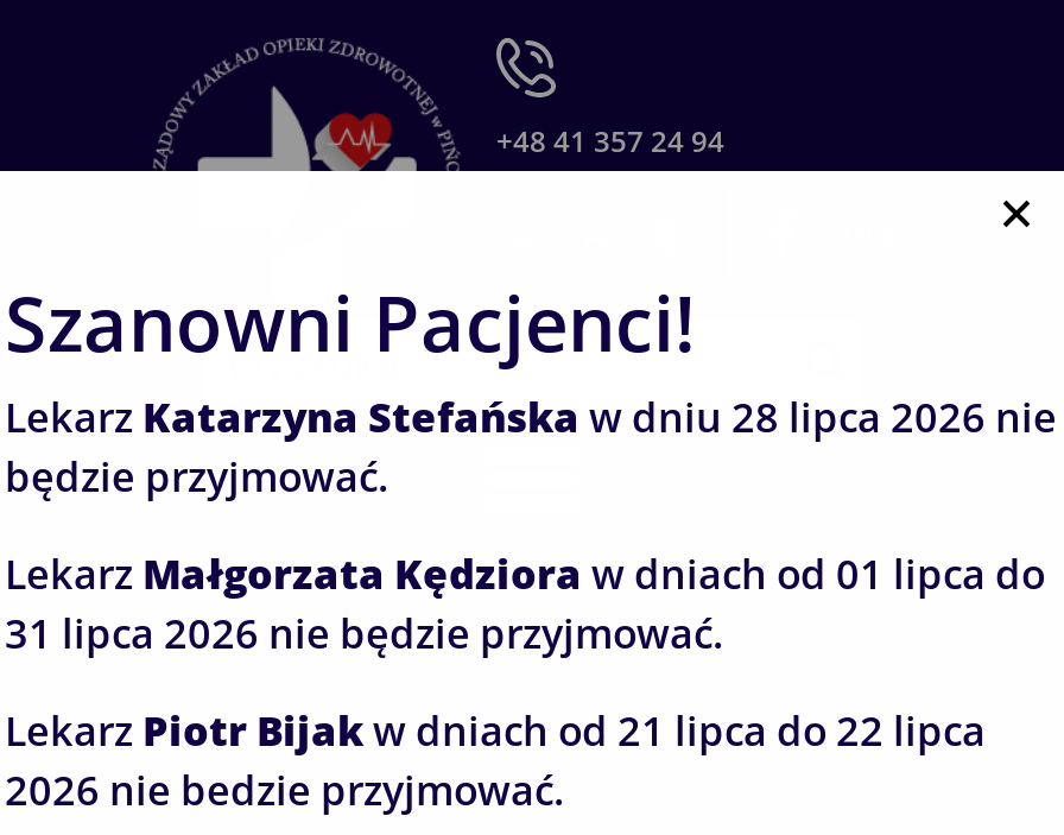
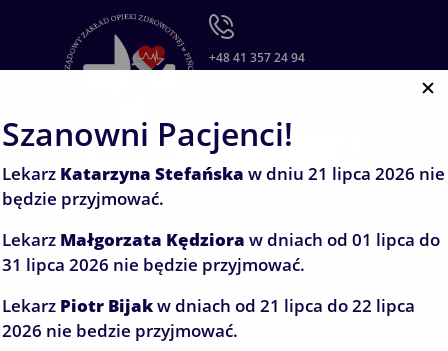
[5,389,1057,444] Lekarz Katarzyna Stefańska w dniu 28 lipca 2026 nie -> [2,162,445,185] Lekarz Katarzyna Stefańska w dniu 21 lipca 2026 nie

